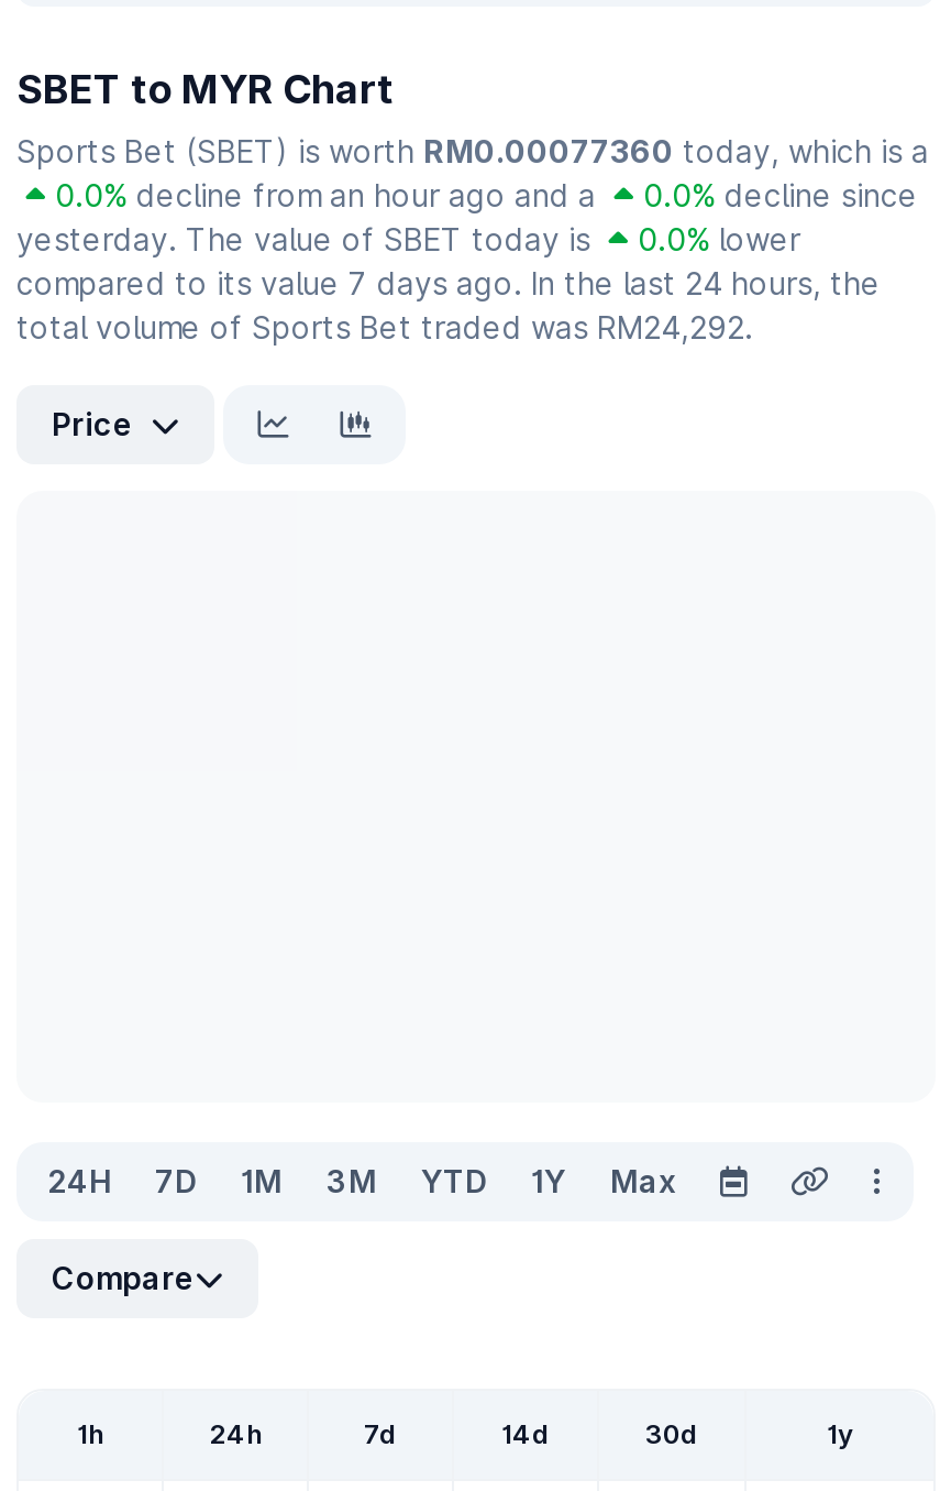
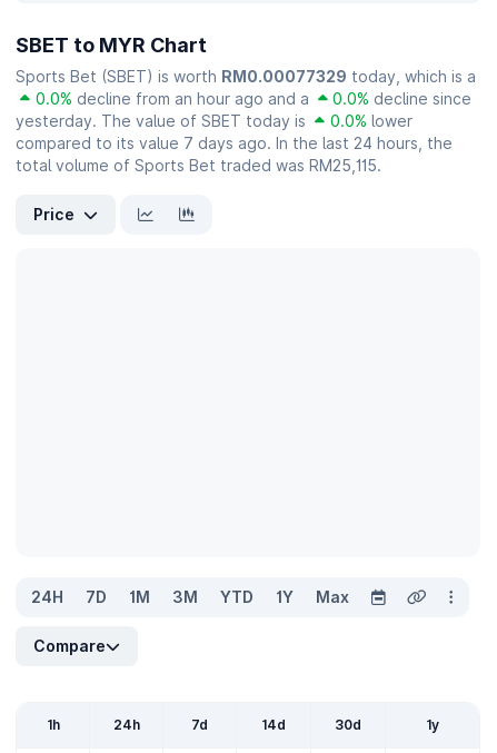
[16,132,929,169] Sports Bet (SBET) is worth RM0.00077360 today, which is a -> [16,67,476,86] Sports Bet (SBET) is worth RM0.00077329 today, which is a
[16,308,753,346] total volume of Sports Bet traded was RM24,292. -> [16,156,381,175] total volume of Sports Bet traded was RM25,115.

